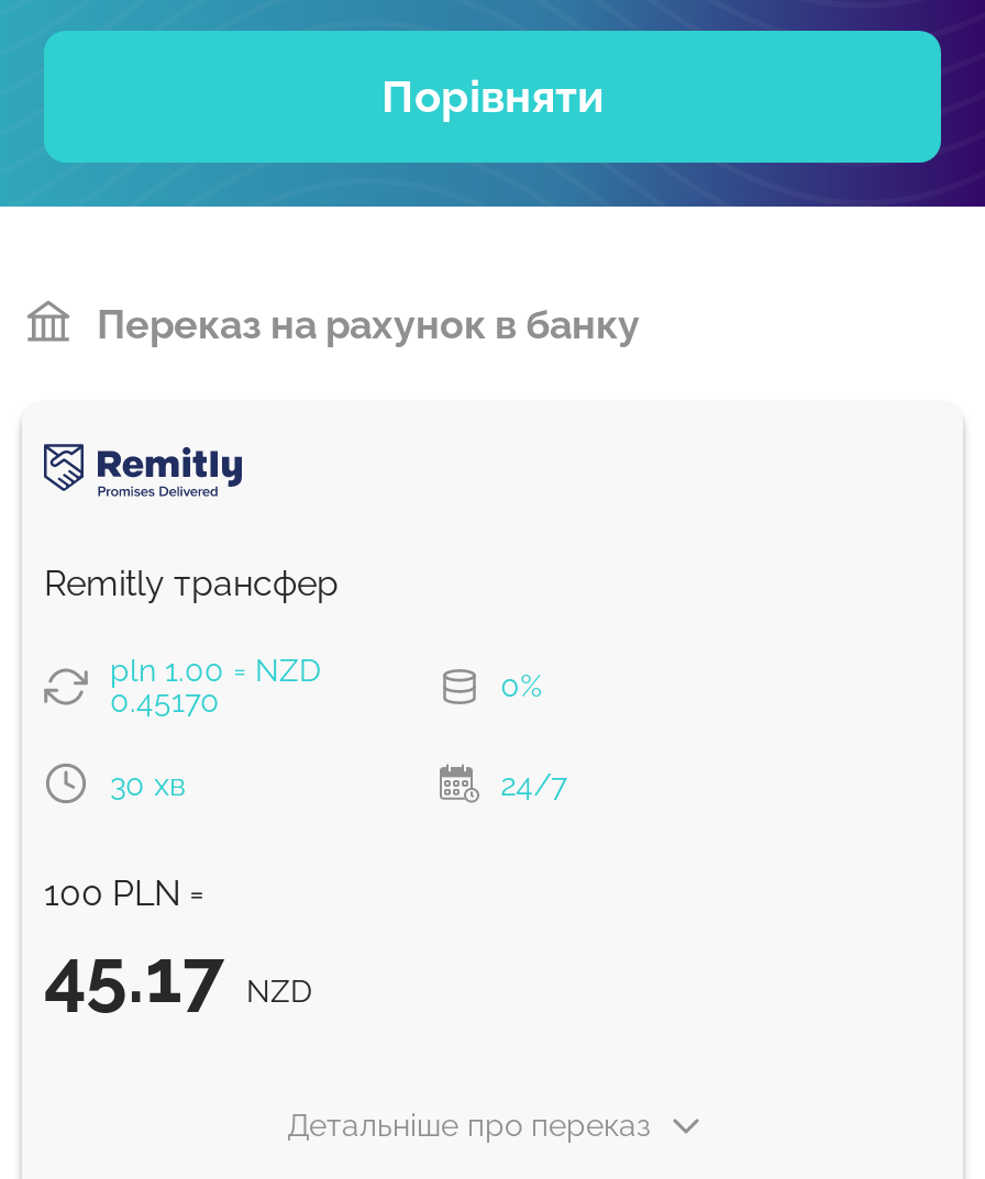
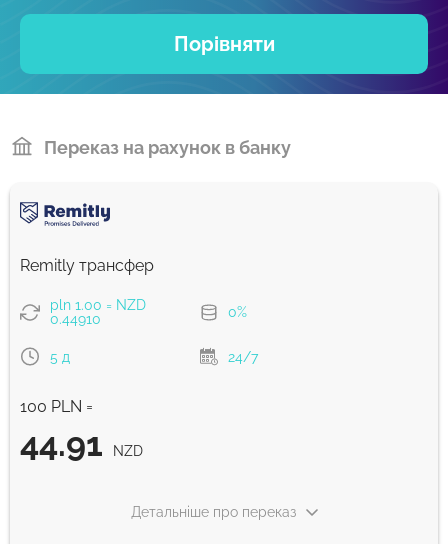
[110,683,220,719] 0.45170 -> [50,311,101,327] 0.44910
[110,766,185,801] 30 хв -> [50,348,70,364] 5 д
[44,932,312,1020] 45.17 NZD -> [20,424,143,464] 44.91 NZD

